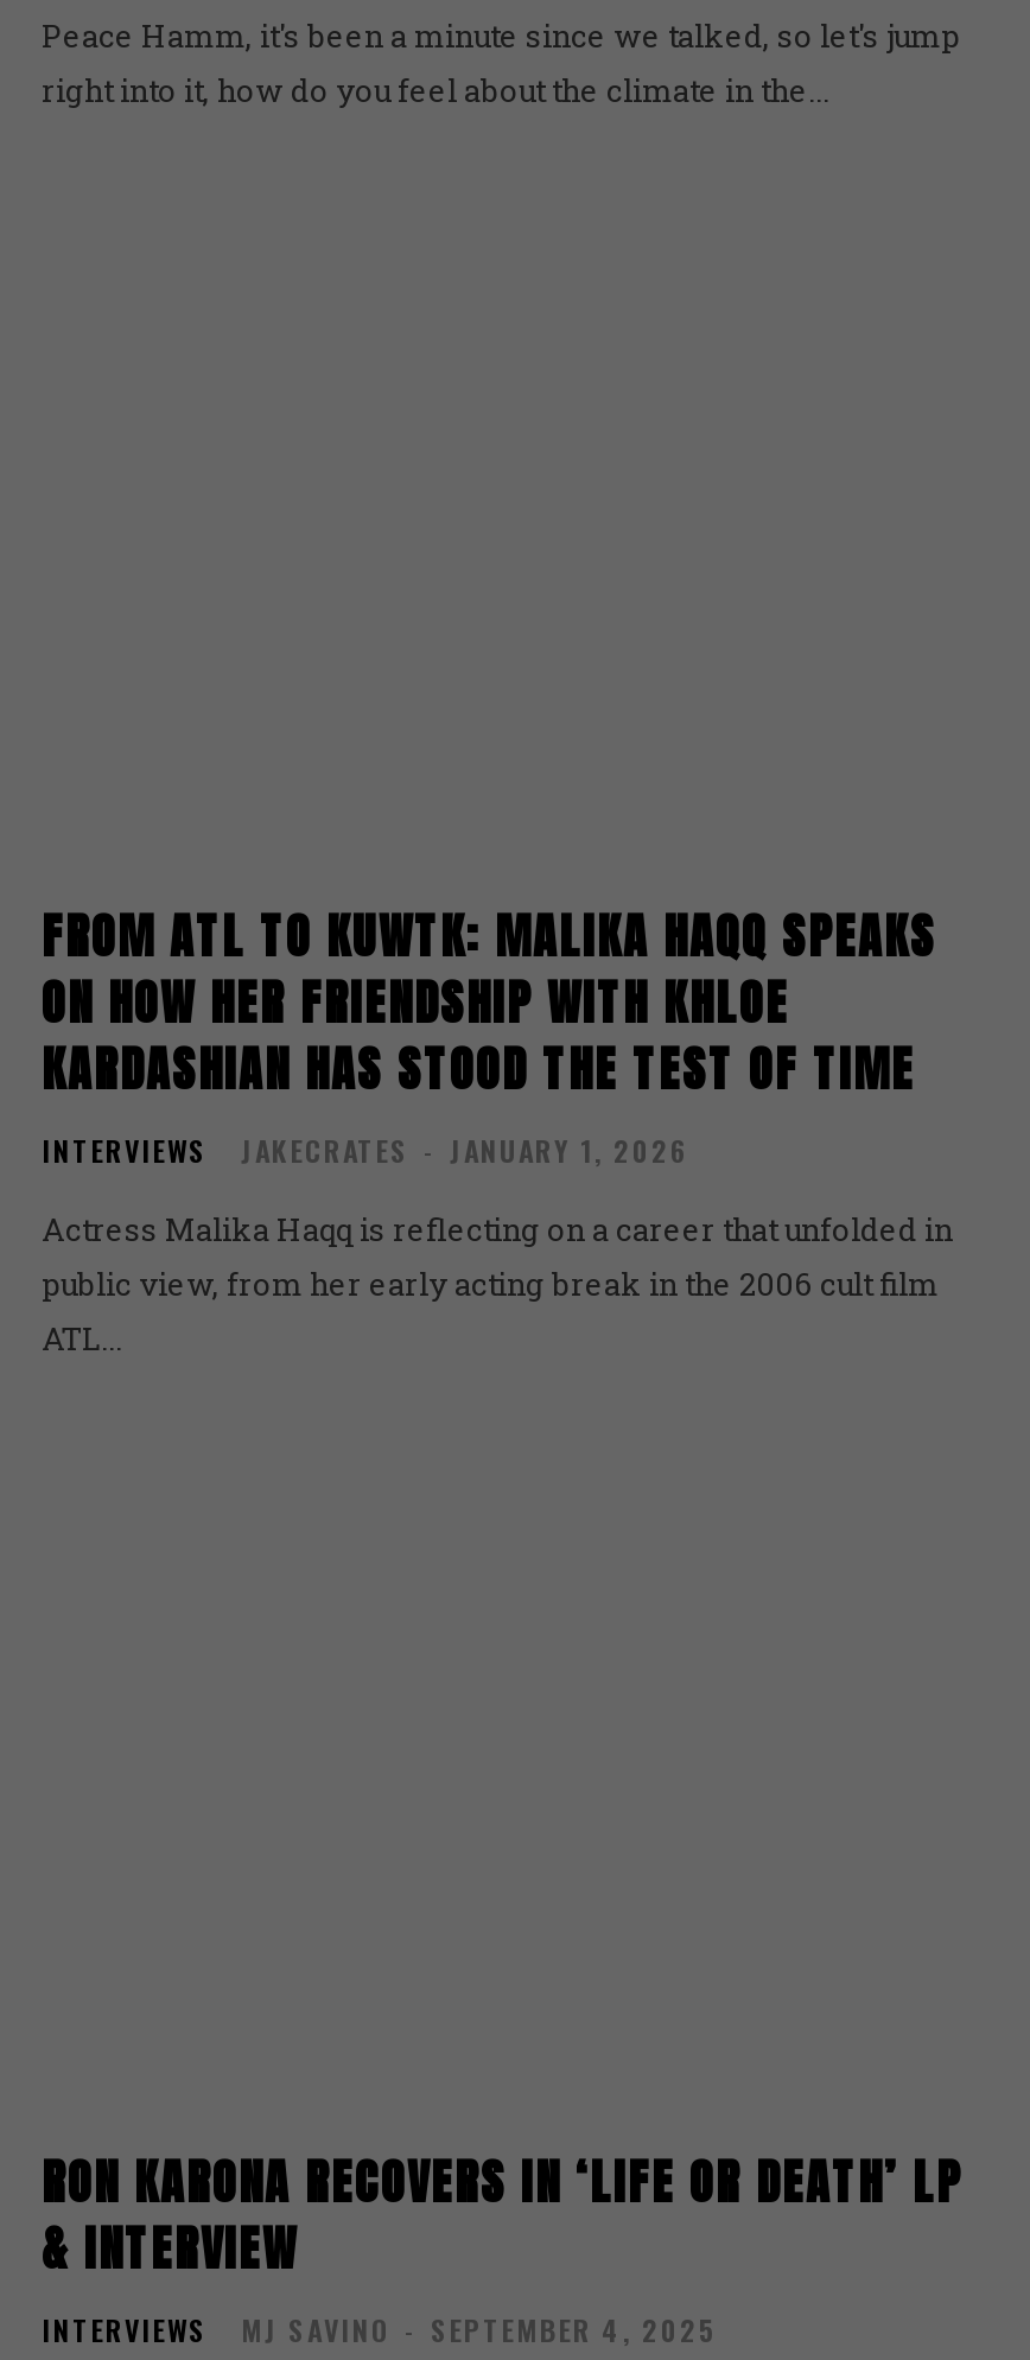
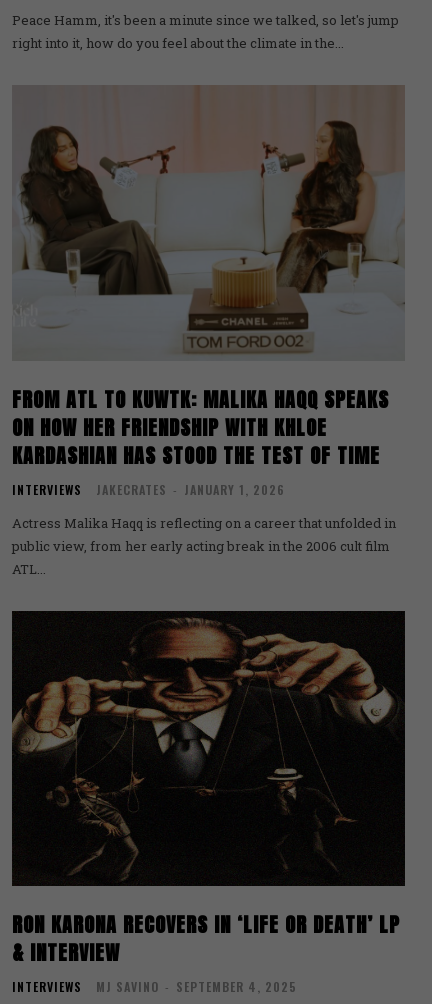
none -> [12,84,406,361] [image]
none -> [11,610,406,887] [image]

